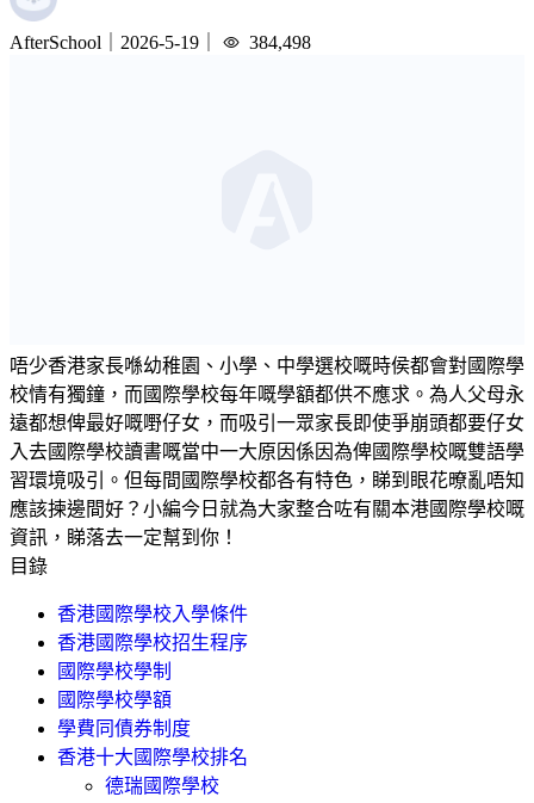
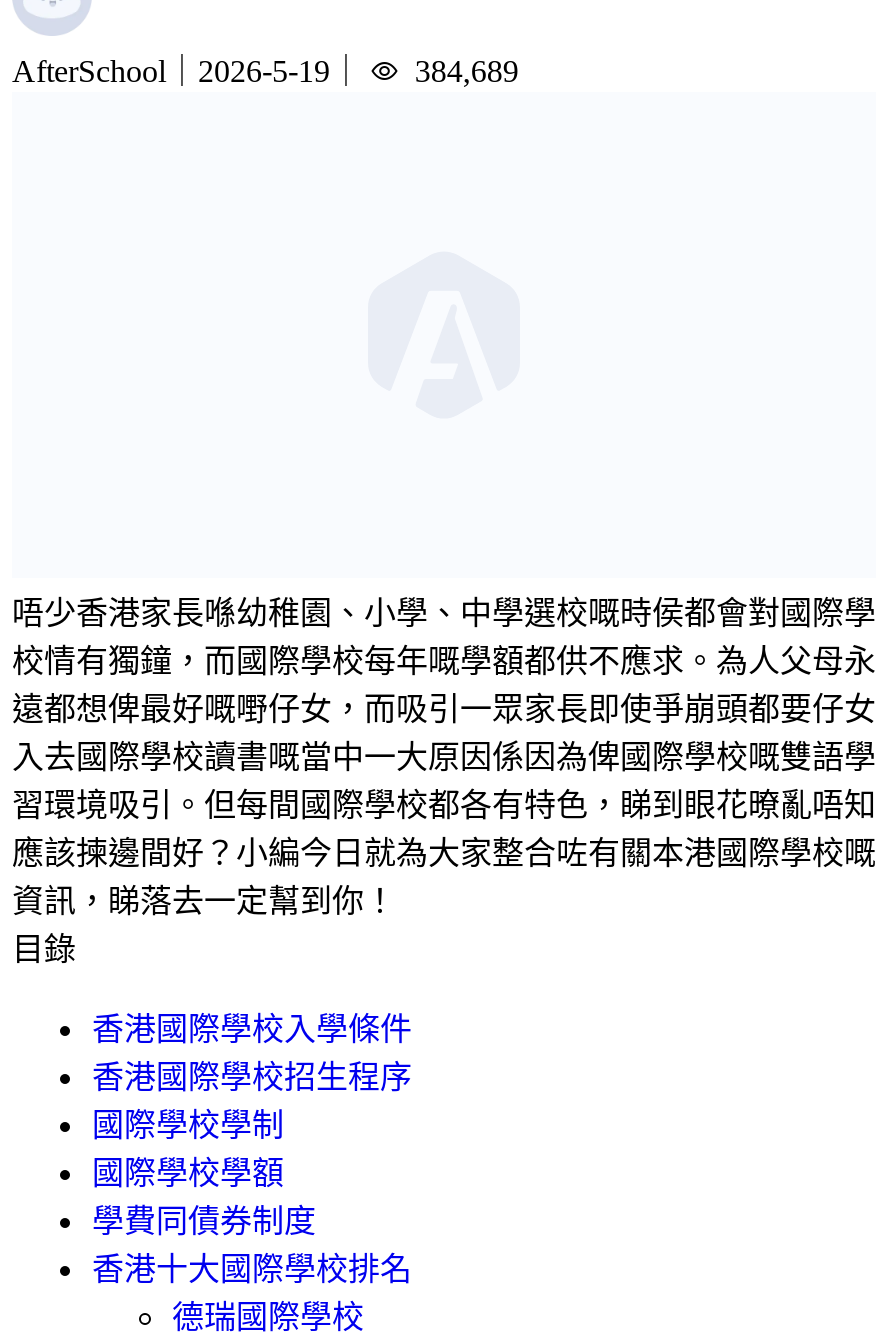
[10,33,312,53] AfterSchool｜2026-5-19｜ 384,498 -> [12,55,519,89] AfterSchool｜2026-5-19｜ 384,689

